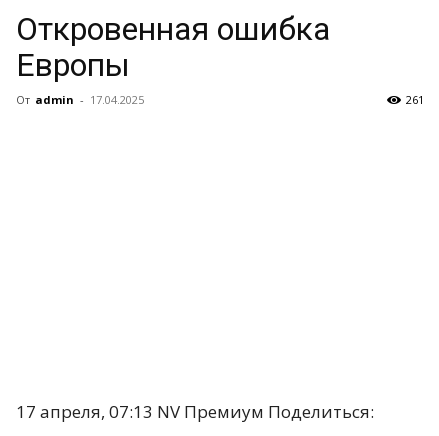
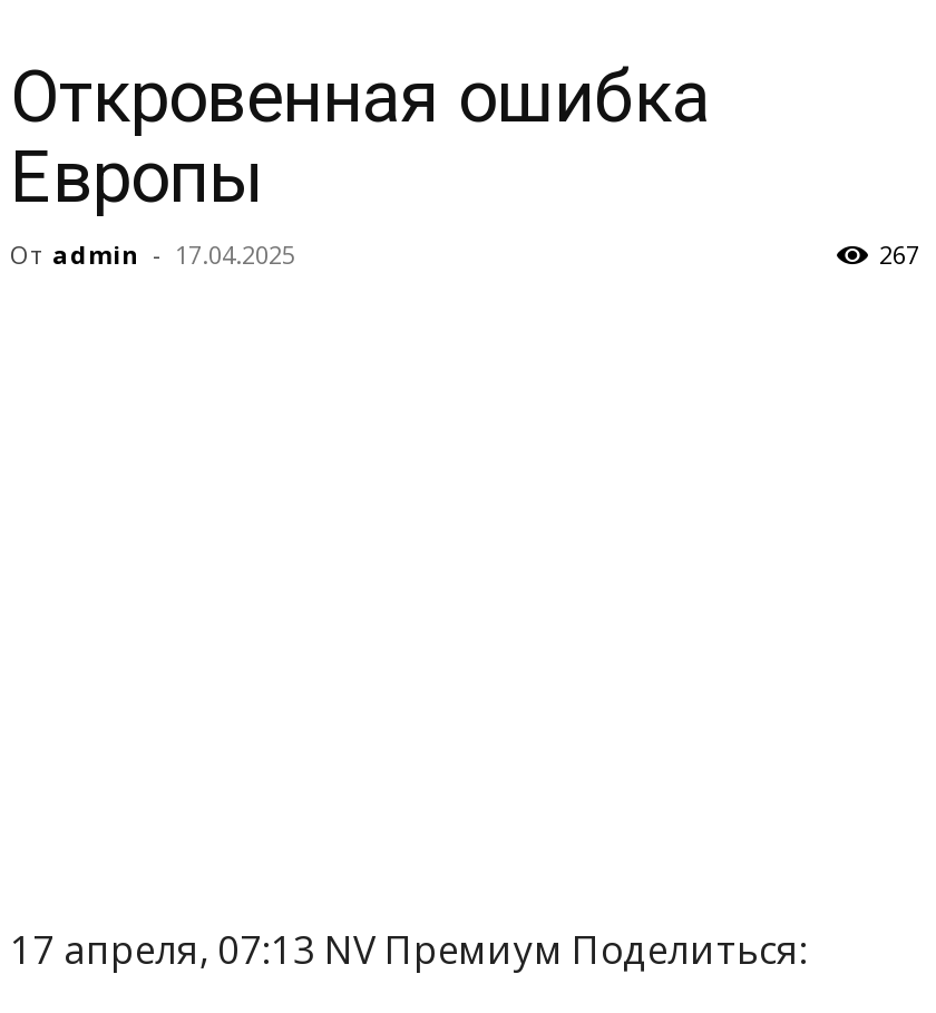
[406,92,424,107] 261 -> [879,237,919,271] 267

